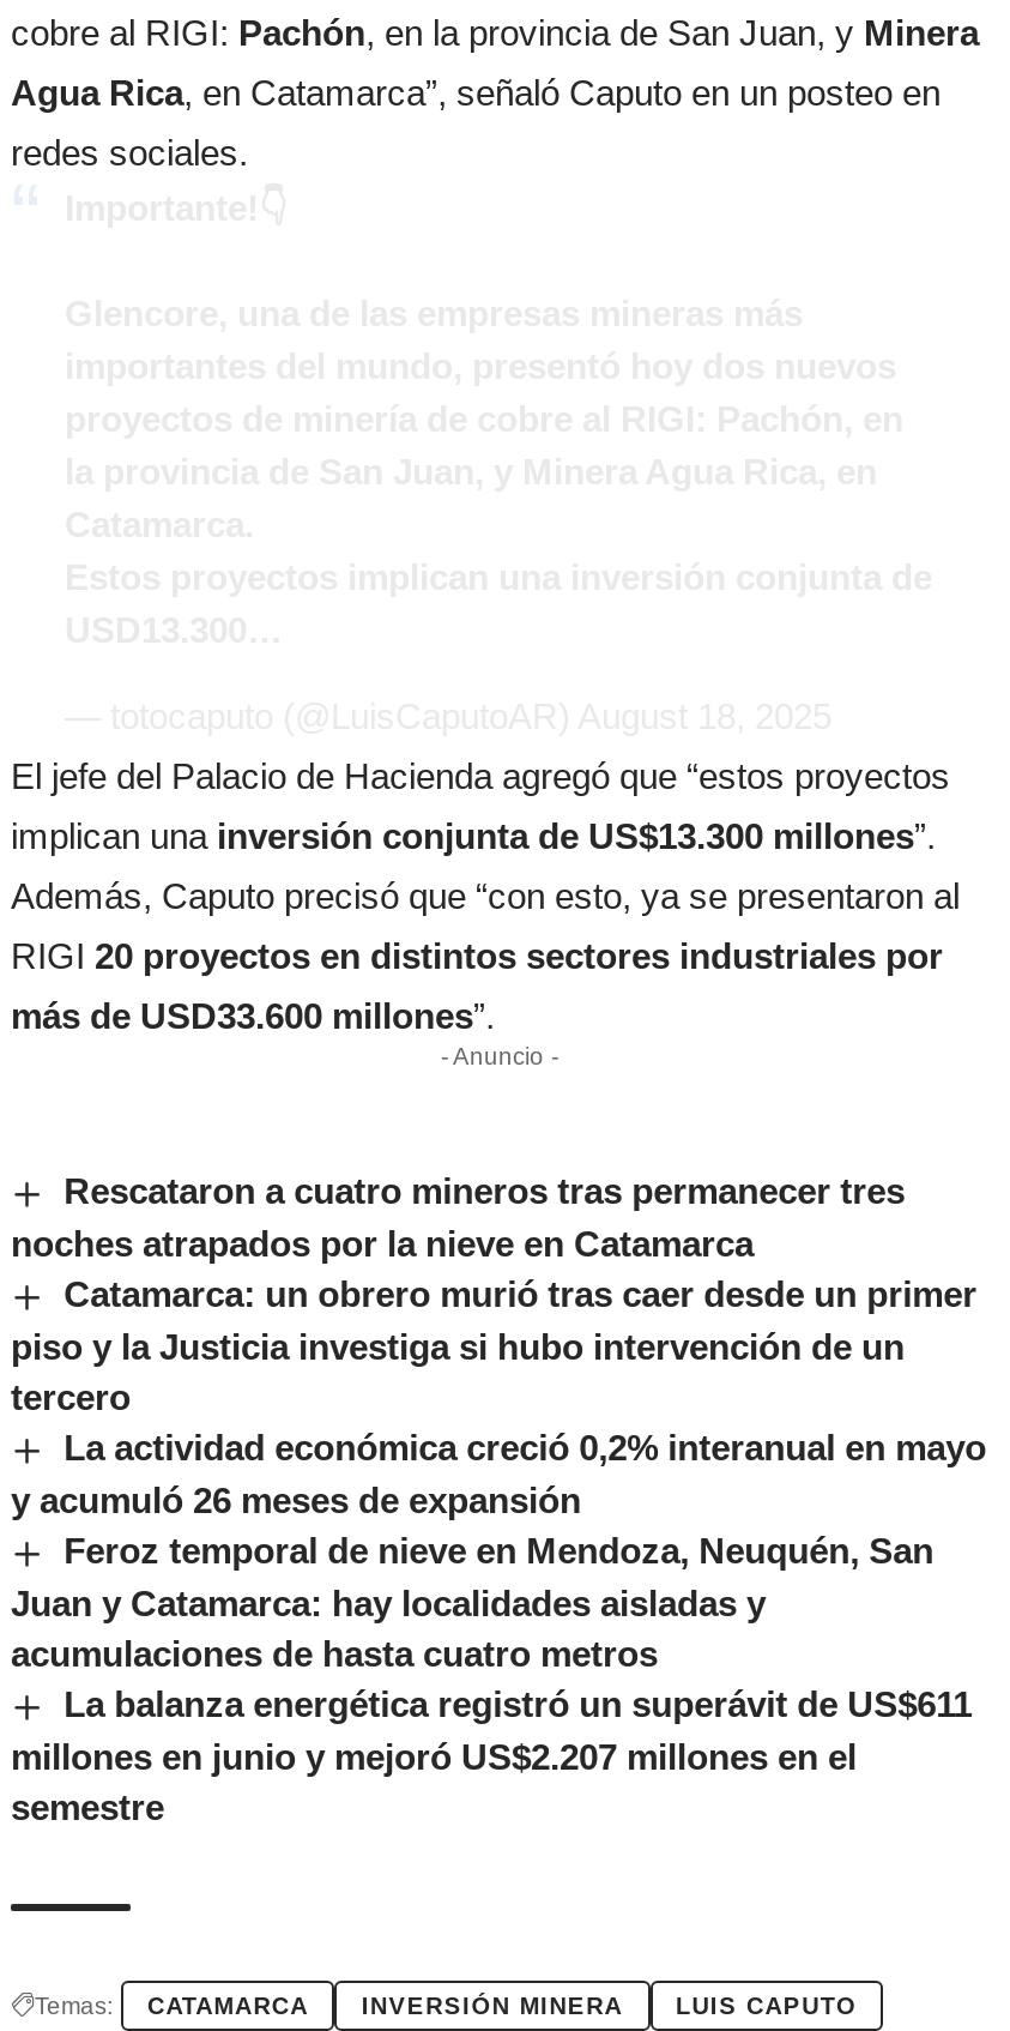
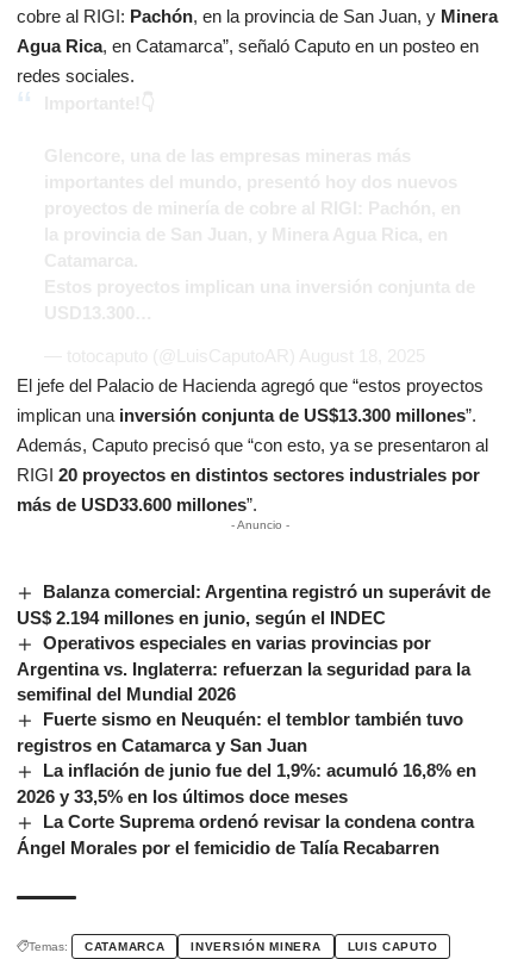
[11,1169,986,1827] Rescataron a cuatro mineros tras permanecer tres | noches atrapados por la nieve en Catamarca | Catamarca: un obrero murió tras caer desde un primer | piso y la Justicia investiga si hubo intervención de un | tercero | La actividad económica creció 0,2% interanual en mayo | y acumuló 26 meses de expansión | Feroz temporal de nieve en Mendoza, Neuquén, San | Juan y Catamarca: hay localidades aisladas y | acumulaciones de hasta cuatro metros | La balanza energética registró un superávit de US$611 | millones en junio y mejoró US$2.207 millones en el | semestre -> [17,581,491,858] Balanza comercial: Argentina registró un superávit de | US$ 2.194 millones en junio, según el INDEC | Operativos especiales en varias provincias por | Argentina vs. Inglaterra: refuerzan la seguridad para la | semifinal del Mundial 2026 | Fuerte sismo en Neuquén: el temblor también tuvo | registros en Catamarca y San Juan | La inflación de junio fue del 1,9%: acumuló 16,8% en | 2026 y 33,5% en los últimos doce meses | La Corte Suprema ordenó revisar la condena contra | Ángel Morales por el femicidio de Talía Recabarren

